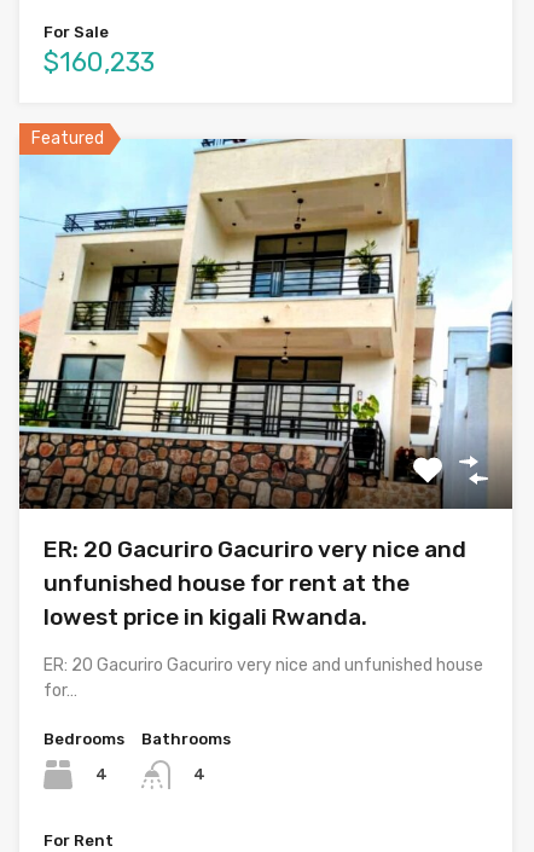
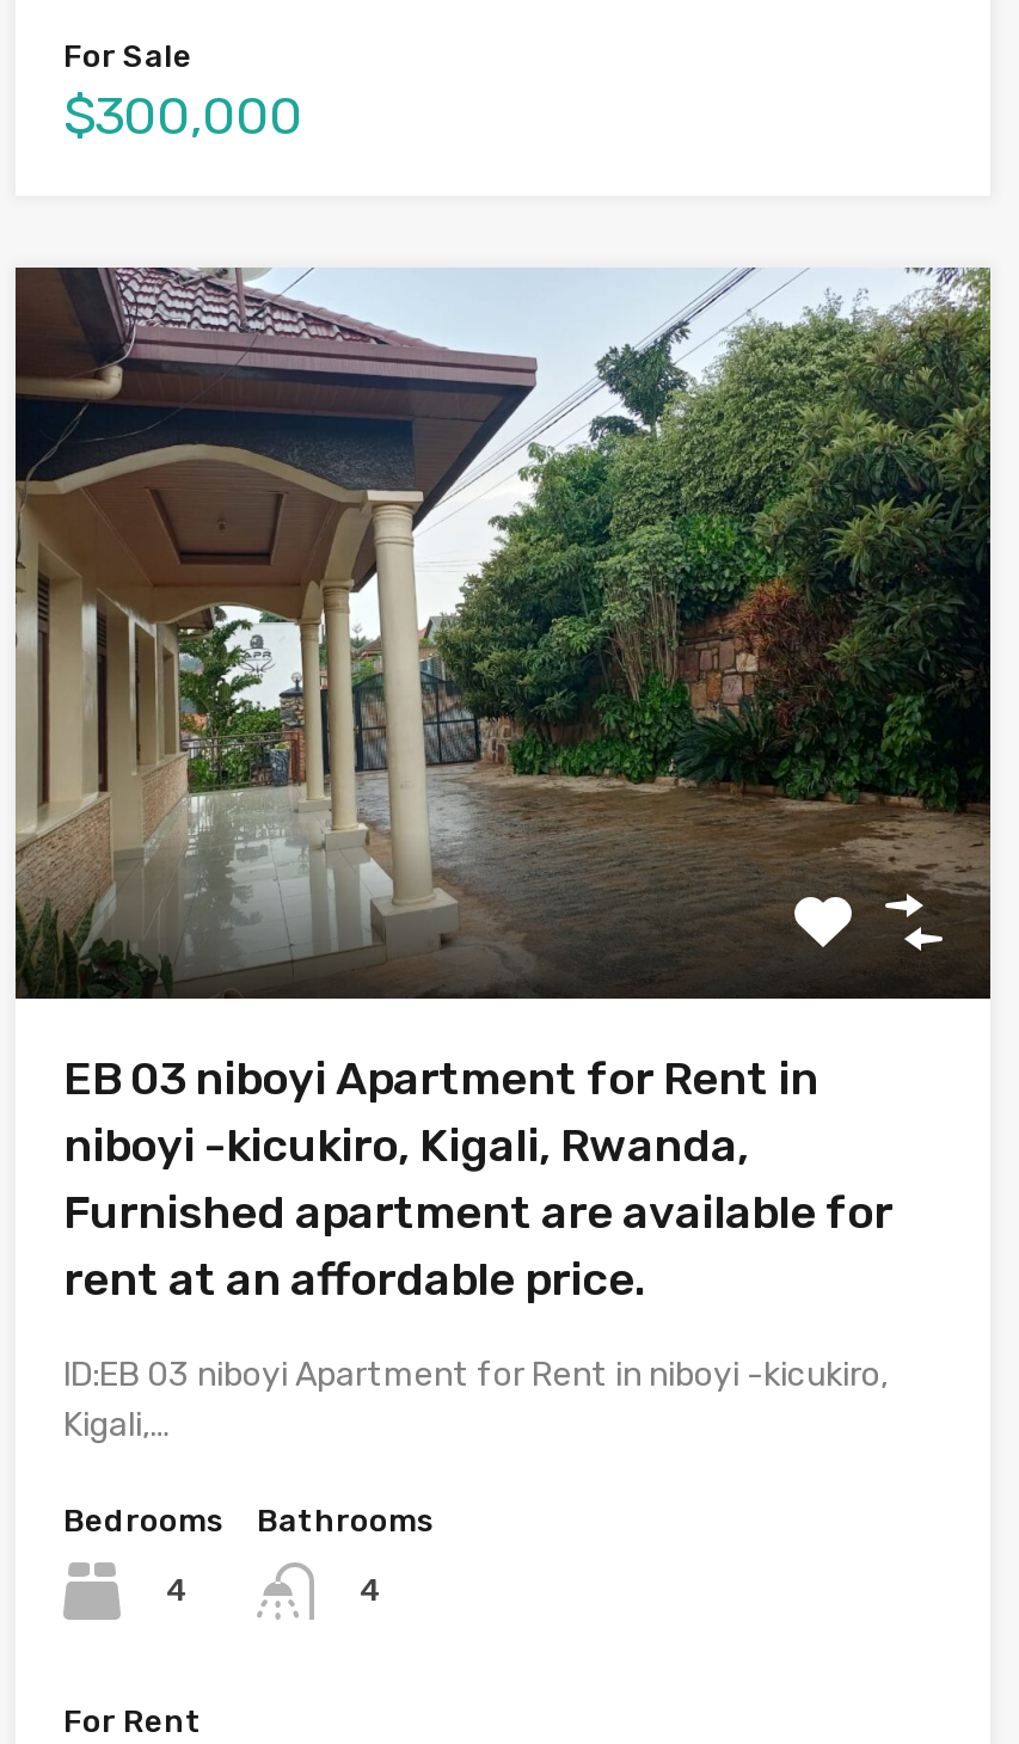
[31,46,155,149] $160,233 | Featured -> [63,83,302,148] $300,000
[19,138,513,701] [image] | ER: 20 Gacuriro Gacuriro very nice and | unfunished house for rent at the | lowest price in kigali Rwanda. | ER: 20 Gacuriro Gacuriro very nice and unfunished house | for… -> [13,265,993,1445] [image] | EB 03 niboyi Apartment for Rent in | niboyi -kicukiro, Kigali, Rwanda, | Furnished apartment are available for | rent at an affordable price. | ID:EB 03 niboyi Apartment for Rent in niboyi -kicukiro, | Kigali,…

